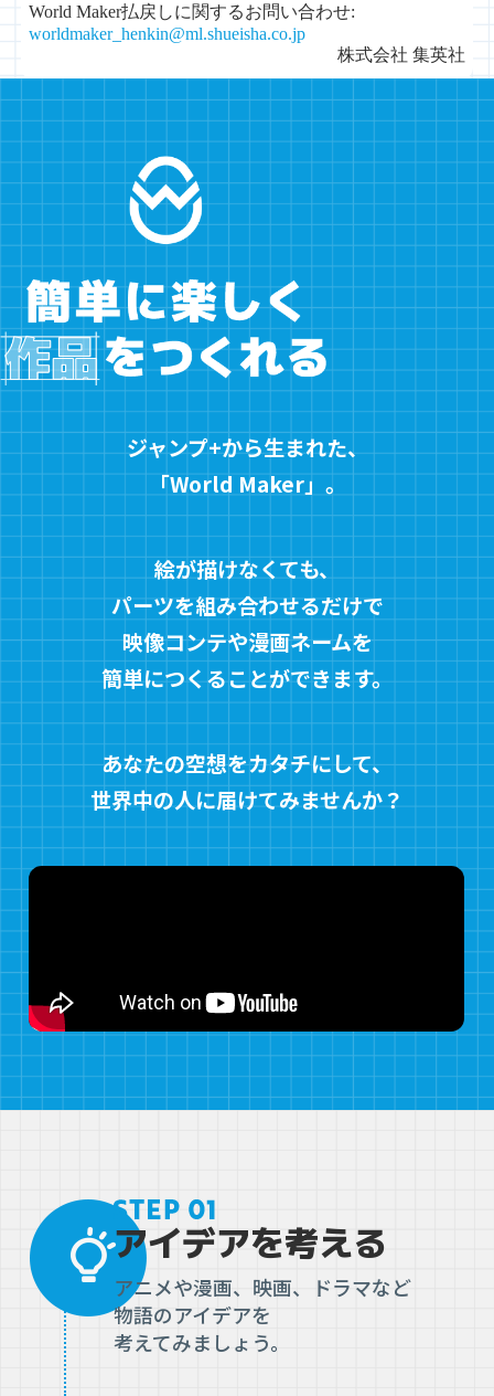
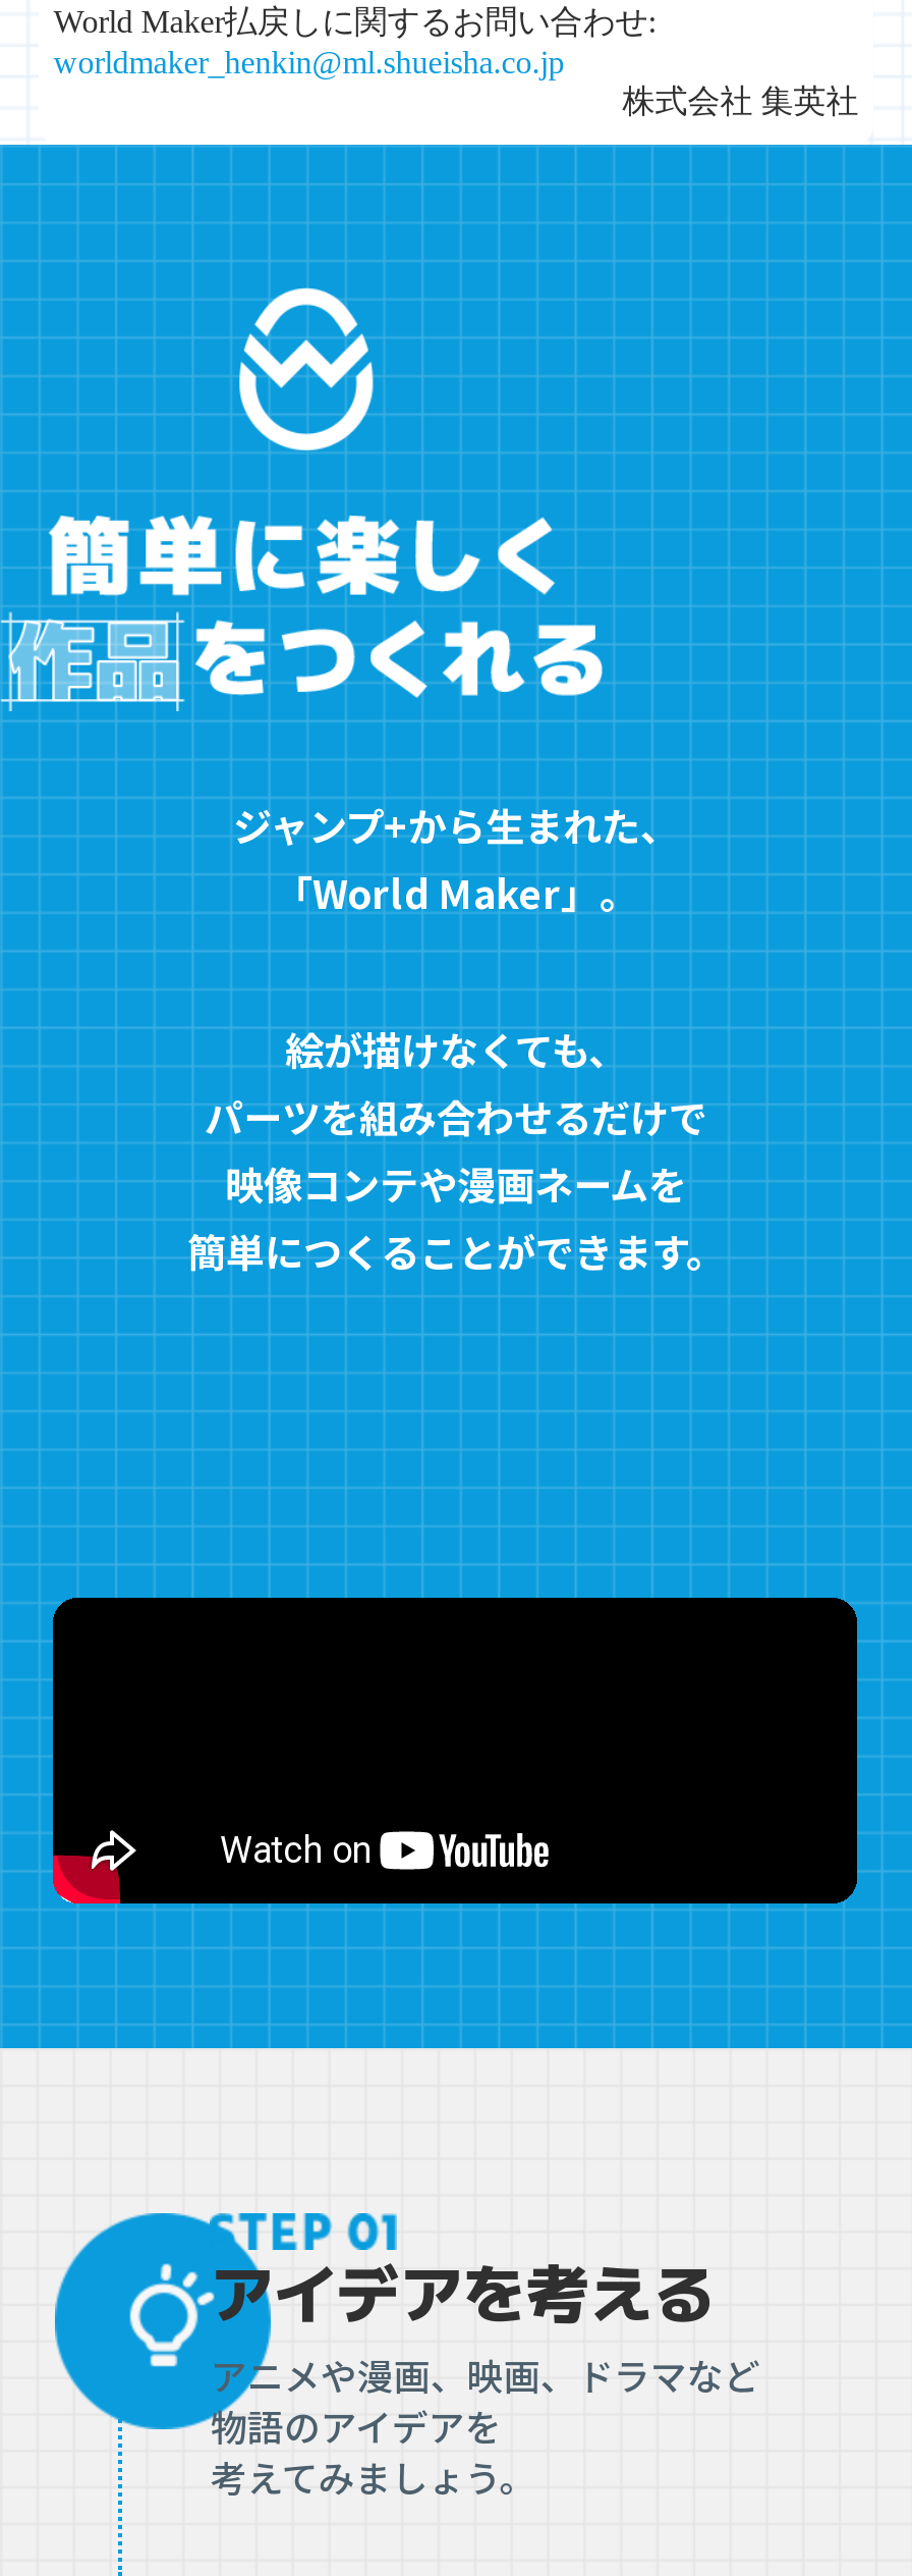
[90,747,404,815] あなたの空想をカタチにして、 | 世界中の人に届けてみませんか？ -> none

